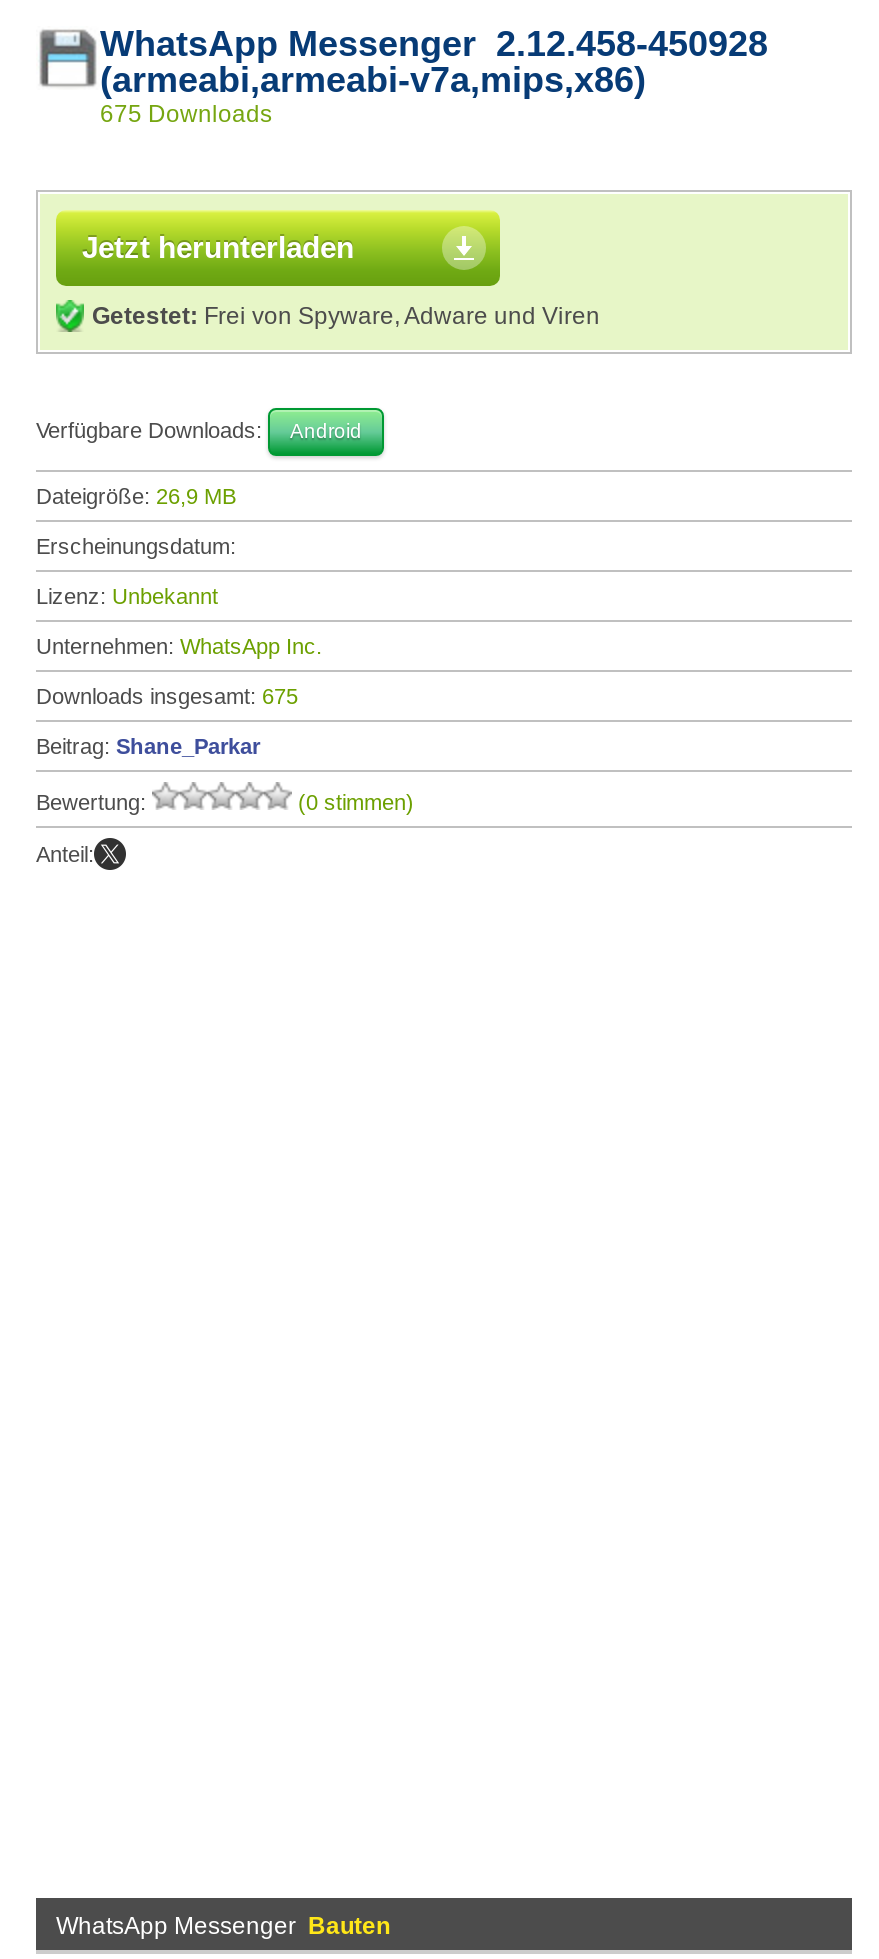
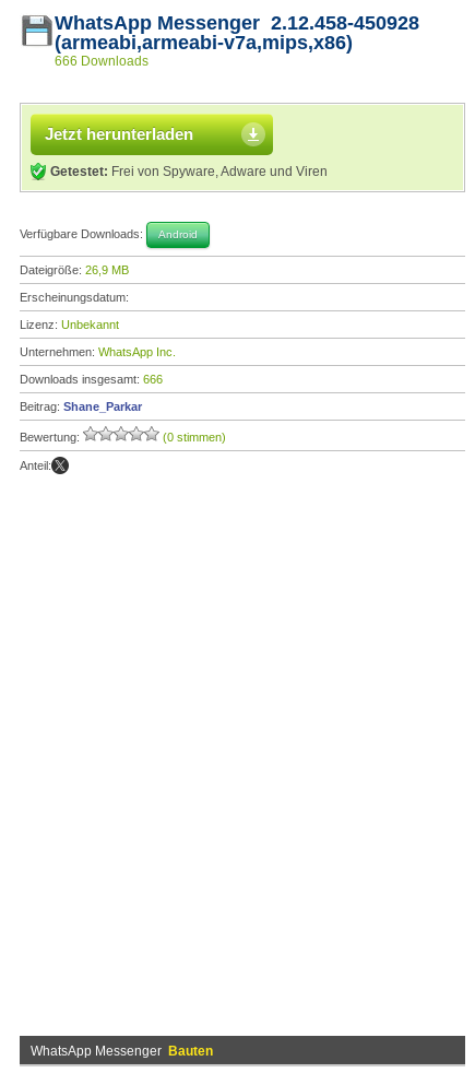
[100,100,272,128] 675 Downloads -> [55,54,149,69] 666 Downloads
[36,684,298,708] Downloads insgesamt: 675 -> [20,373,163,386] Downloads insgesamt: 666

